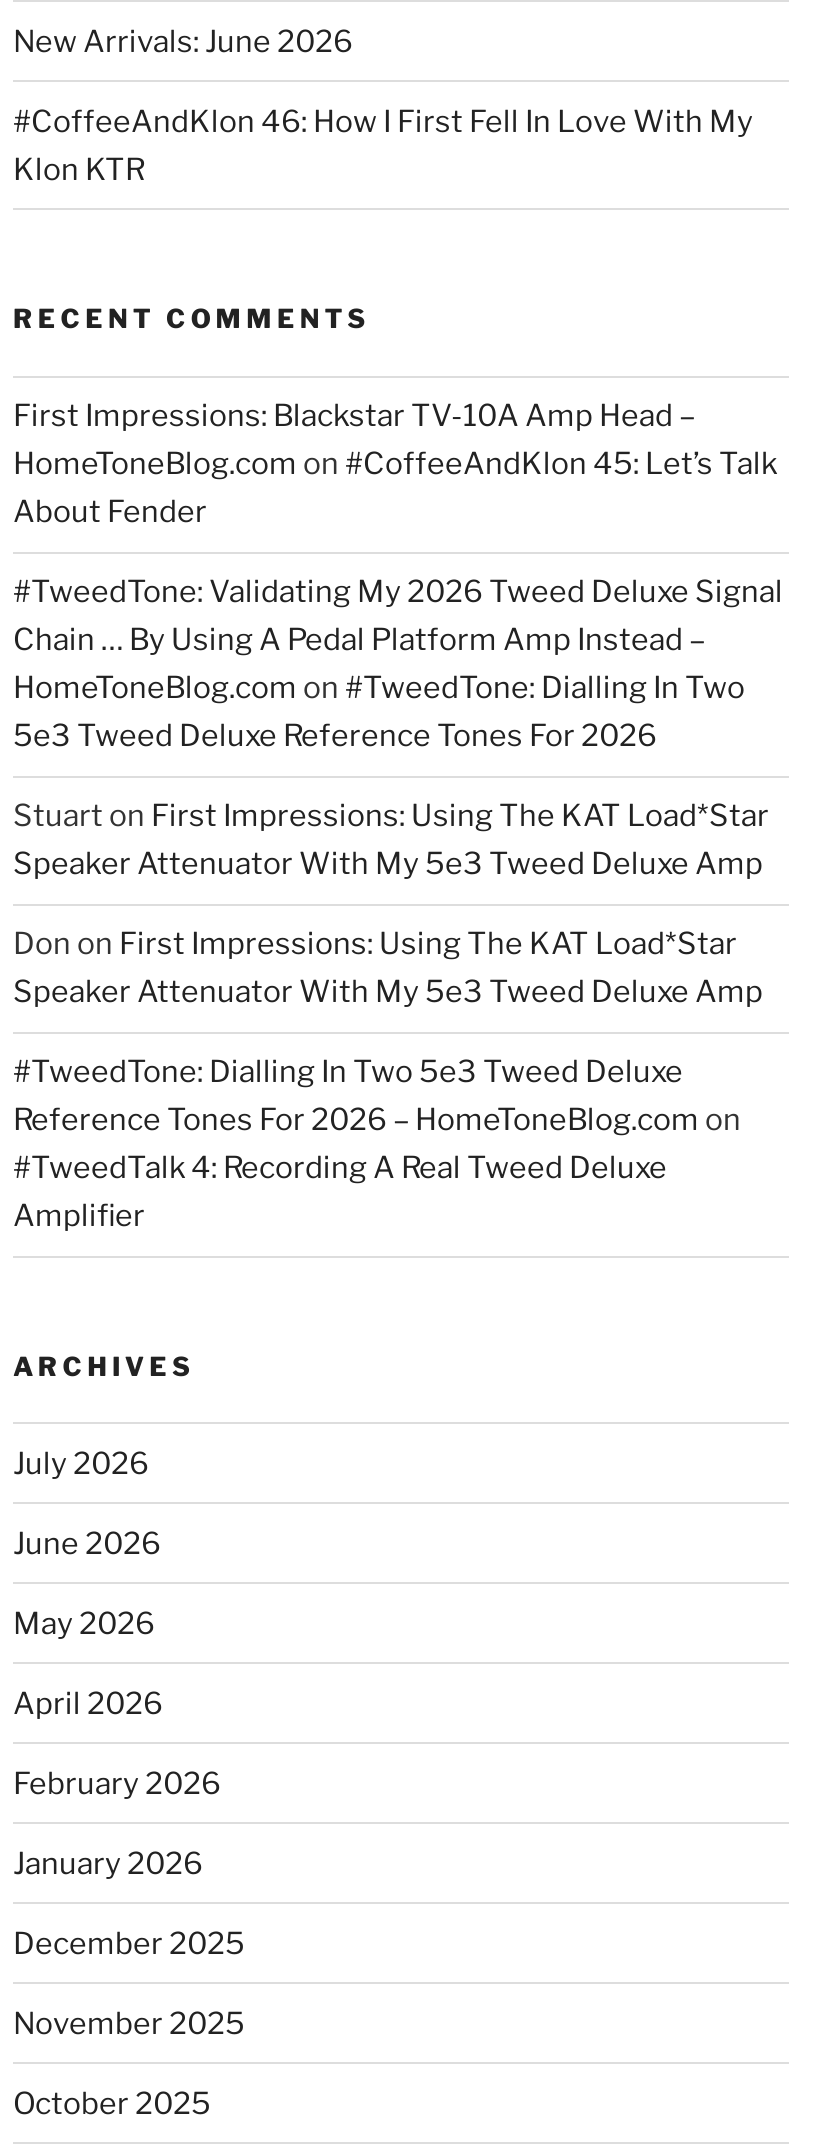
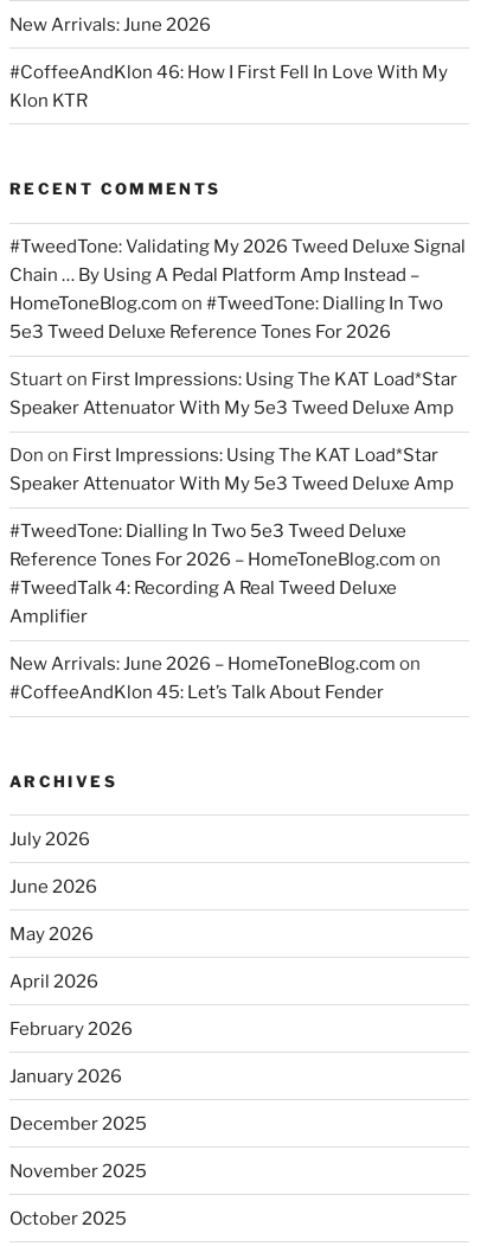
[13,398,777,530] First Impressions: Blackstar TV-10A Amp Head – | HomeToneBlog.com on #CoffeeAndKlon 45: Let’s Talk | About Fender -> none
moved [13,574,783,1234] -> [9,236,466,627]: #TweedTone: Validating My 2026 Tweed Deluxe Signal | Chain … By Using A Pedal Platform Amp Instead – | HomeToneBlog.com on #TweedTone: Dialling In Two | ... | #TweedTalk 4: Recording A Real Tweed Deluxe | Amplifier
none -> [9,653,421,703] New Arrivals: June 2026 – HomeToneBlog.com on | #CoffeeAndKlon 45: Let’s Talk About Fender

